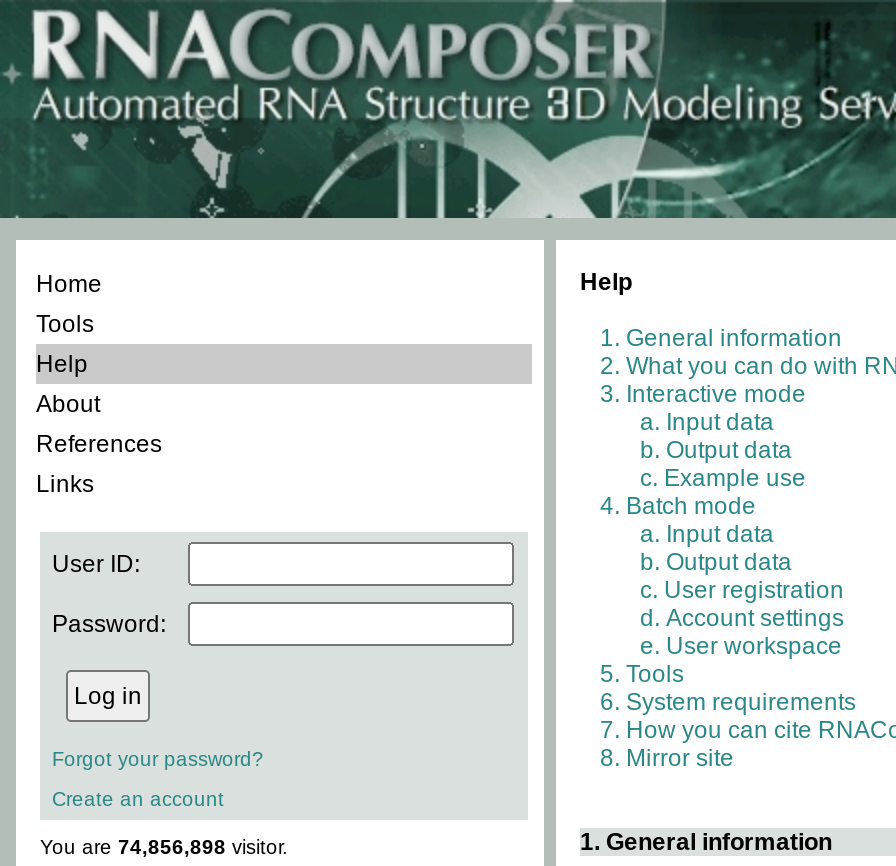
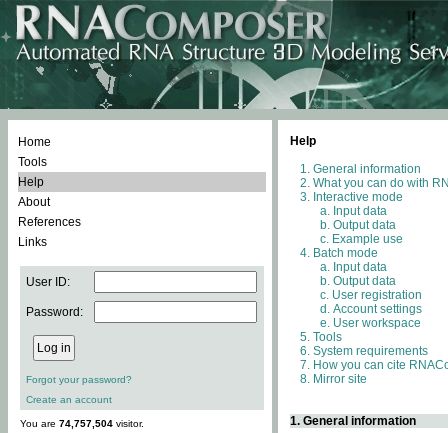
[40,836,288,858] You are 74,856,898 visitor. -> [20,418,144,429] You are 74,757,504 visitor.

